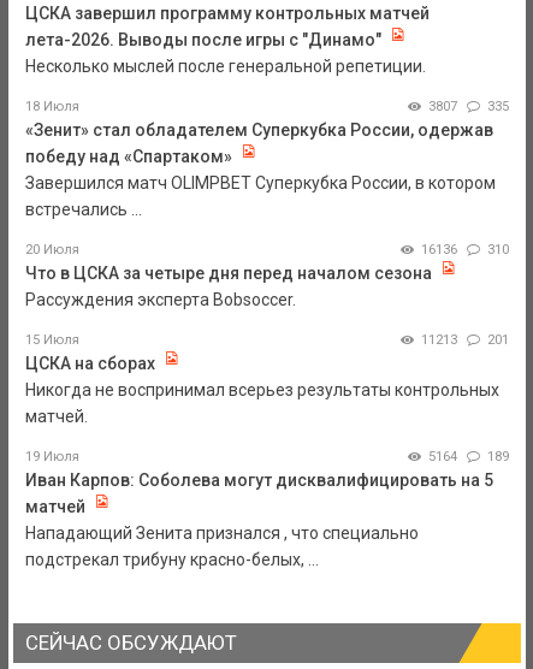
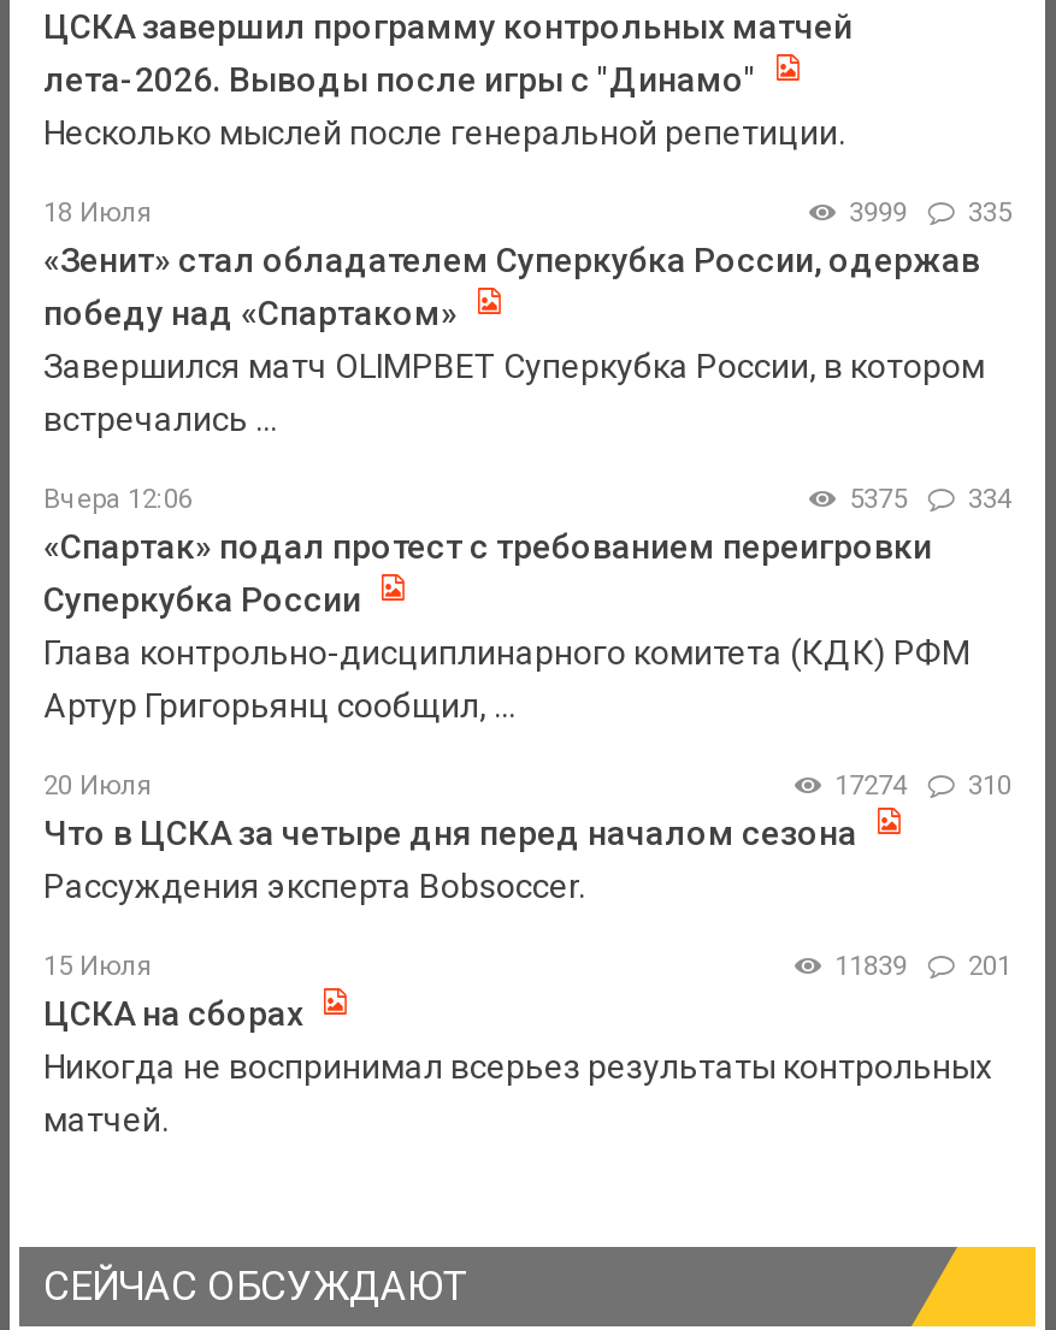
[428,99,509,114] 3807 335 -> [849,197,1011,228] 3999 335
none -> [43,484,1011,724] Вчера 12:06 | 5375 | 334 | «Спартак» подал протест с требованием переигровки | Суперкубка России | Глава контрольно-дисциплинарного комитета (КДК) РФМ | Артур Григорьянц сообщил, ...
moved [25,242,509,426] -> [43,770,1011,1138]: 20 Июля | 310 | Что в ЦСКА за четыре дня перед началом сезона | ... | Никогда не воспринимал всерьез результаты контрольных | матчей.
[421,242,509,257] 16136 310 -> [835,770,1011,801] 17274 310
[421,332,509,348] 11213 201 -> [835,951,1011,982] 11839 201
[25,449,509,569] 19 Июля | 5164 | 189 | Иван Карпов: Соболева могут дисквалифицировать на 5 | матчей | Нападающий Зенита признался , что специально | подстрекал трибуну красно-белых, ... -> none

